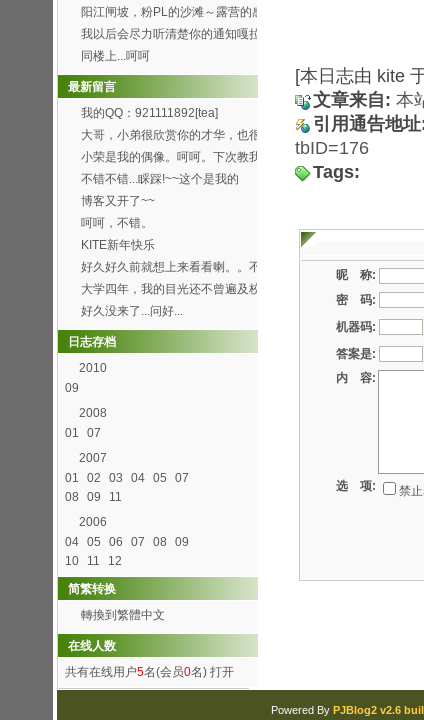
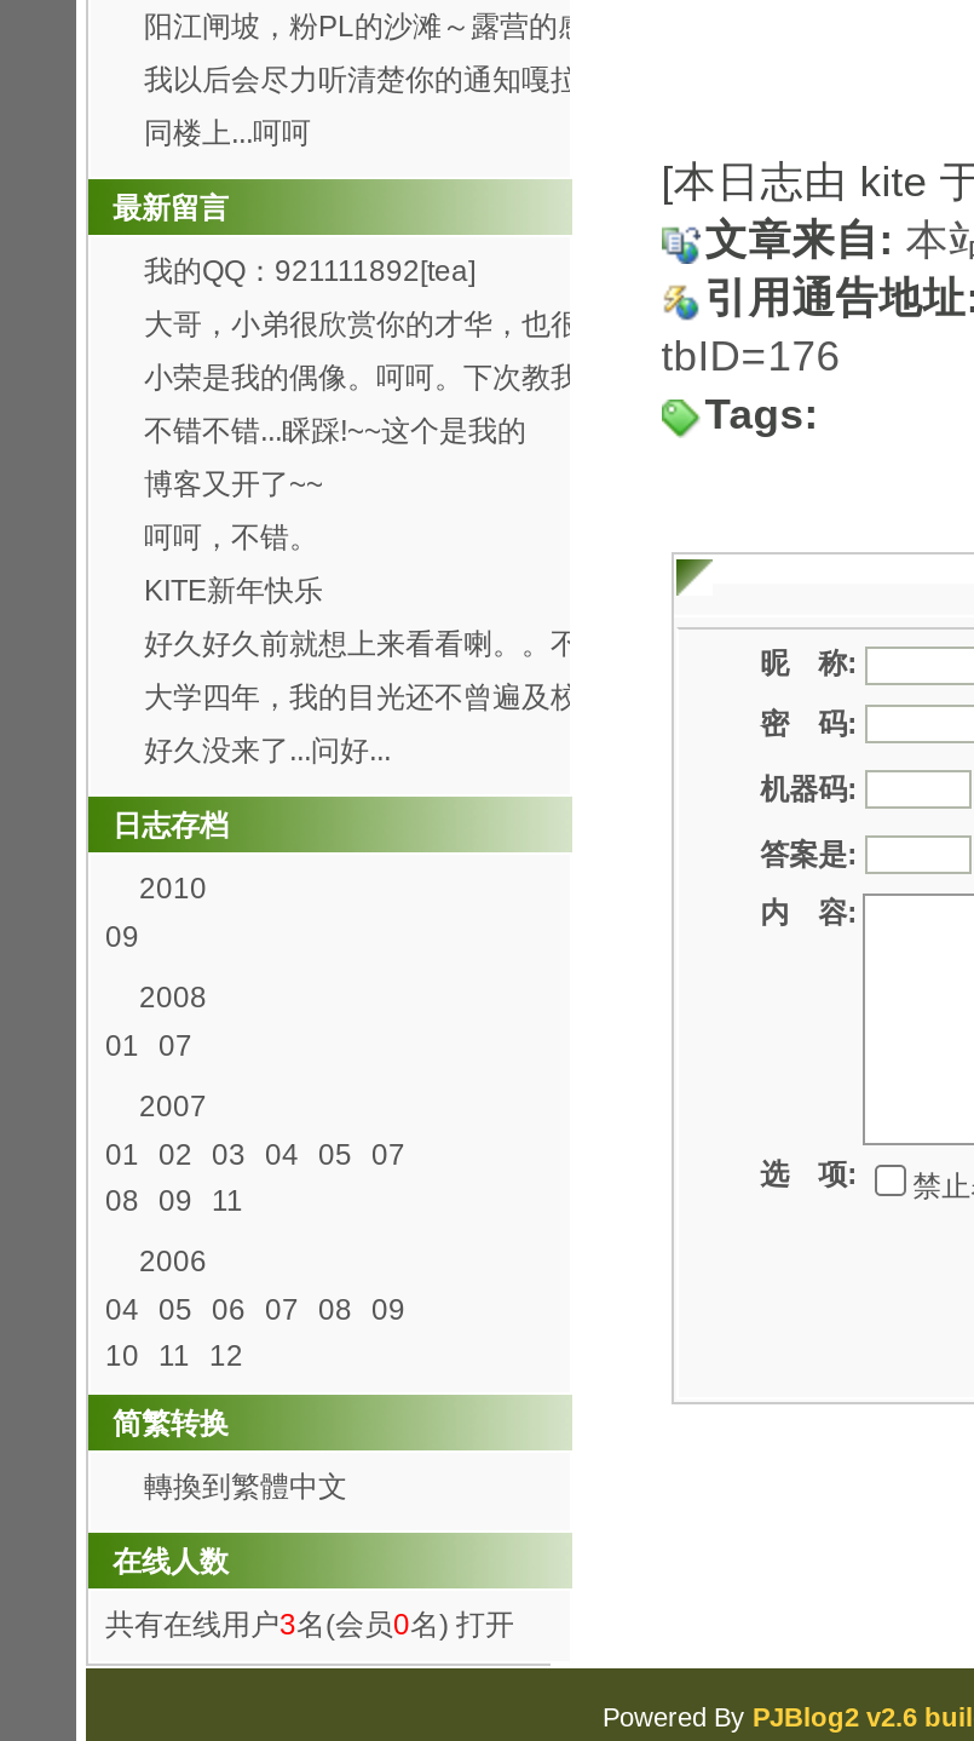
[65,665,234,679] 共有在线用户5名(会员0名)打开 -> [105,1608,514,1642] 共有在线用户3名(会员0名)打开

